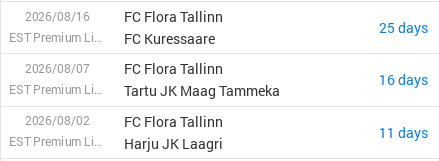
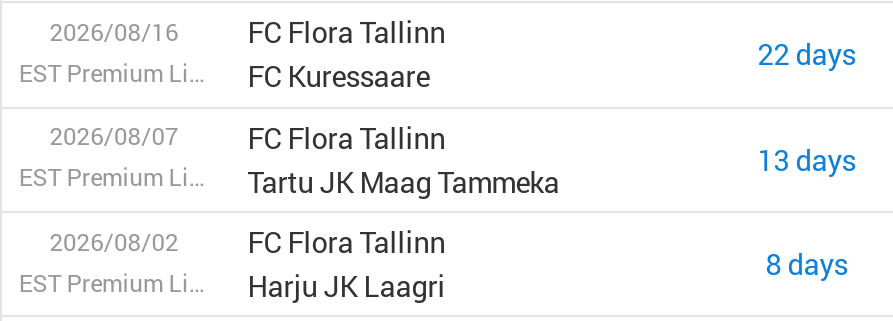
[379,18,428,37] 25 days -> [757,36,855,74] 22 days
[379,70,428,89] 16 days -> [757,141,855,179] 13 days
[379,123,428,142] 11 days -> [765,246,847,284] 8 days

